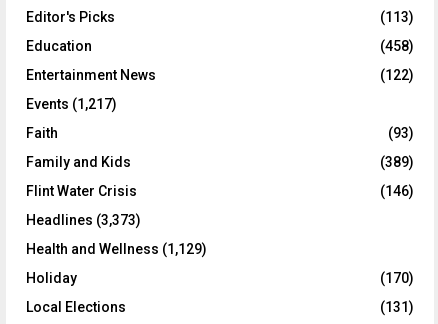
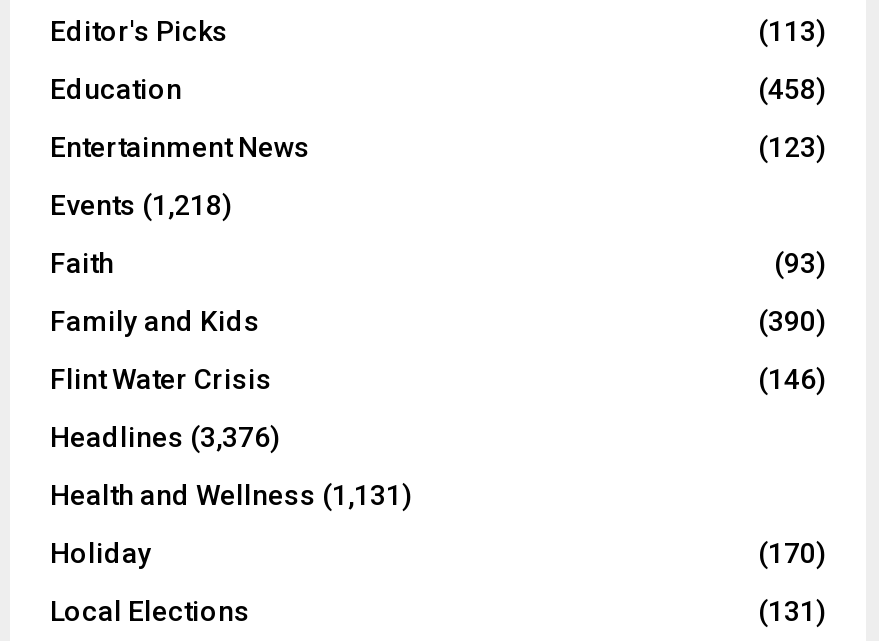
[380,67,414,83] (122) -> [758,131,826,163] (123)
[26,96,117,112] Events (1,217) -> [50,189,232,221] Events (1,218)
[380,154,414,170] (389) -> [758,305,826,337] (390)
[26,212,141,228] Headlines (3,373) -> [50,421,280,453] Headlines (3,376)
[26,241,207,257] Health and Wellness (1,129) -> [50,479,412,511] Health and Wellness (1,131)

